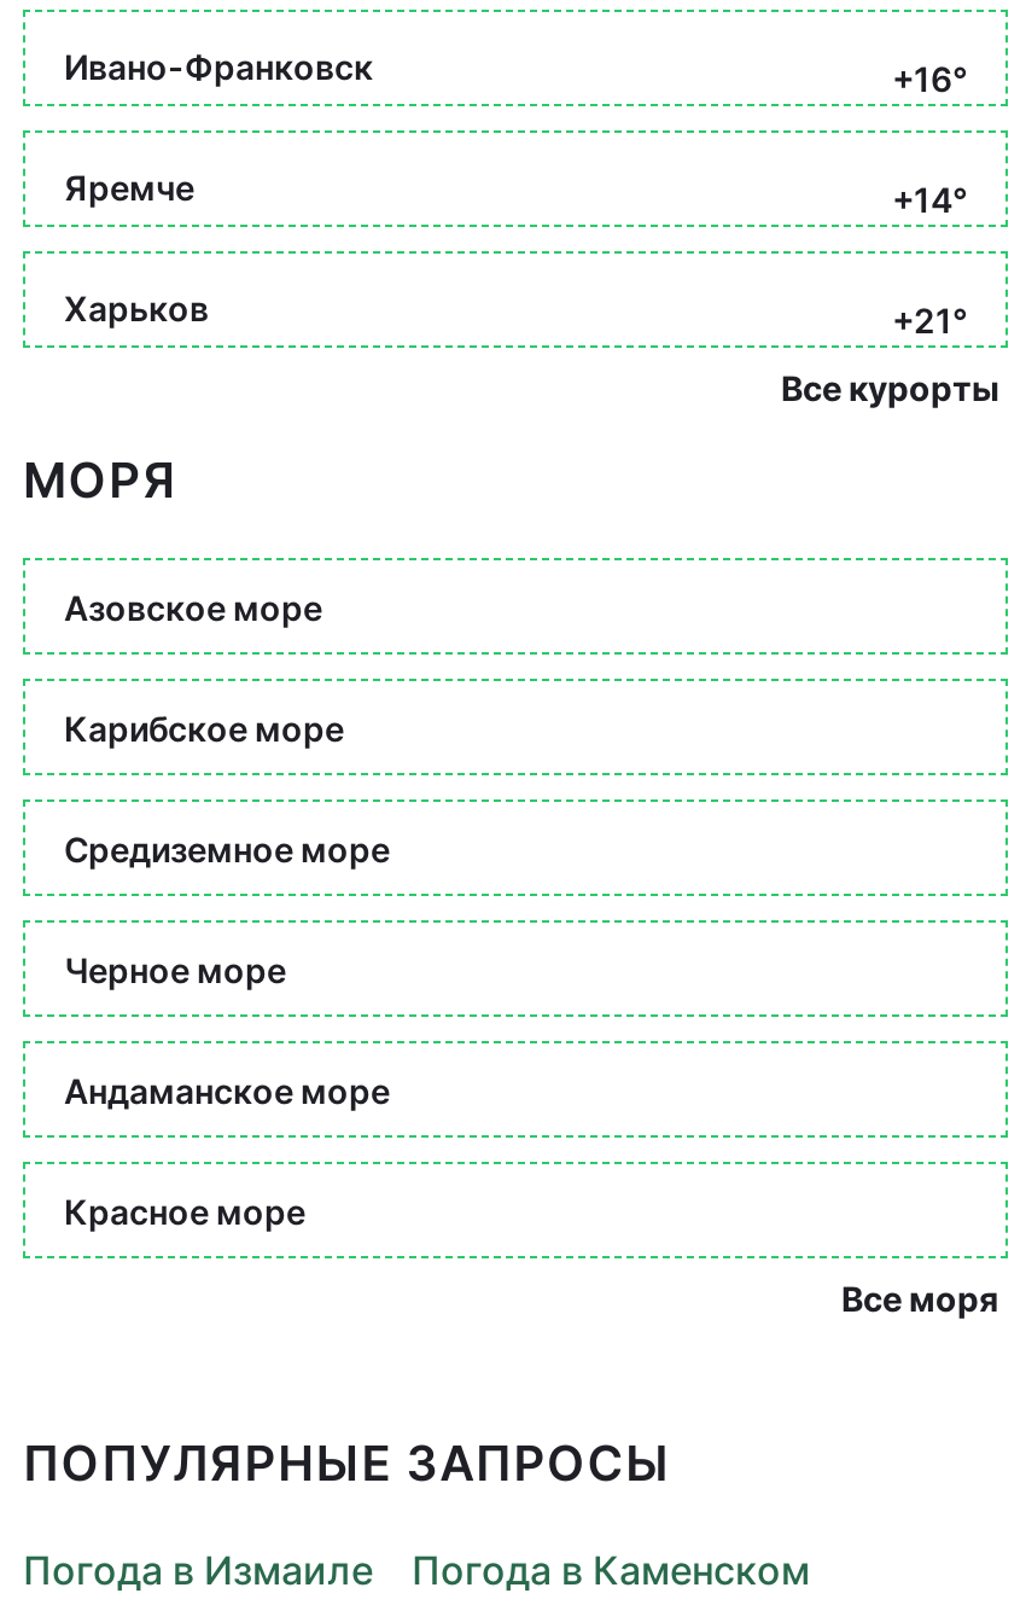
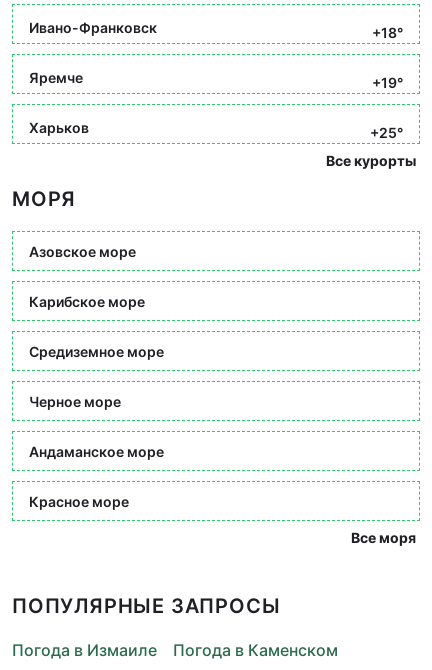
[892,58,967,99] +16° -> [372,24,403,41] +18°
[892,179,967,220] +14° -> [372,74,403,91] +19°
[892,300,967,341] +21° -> [370,124,403,141] +25°

